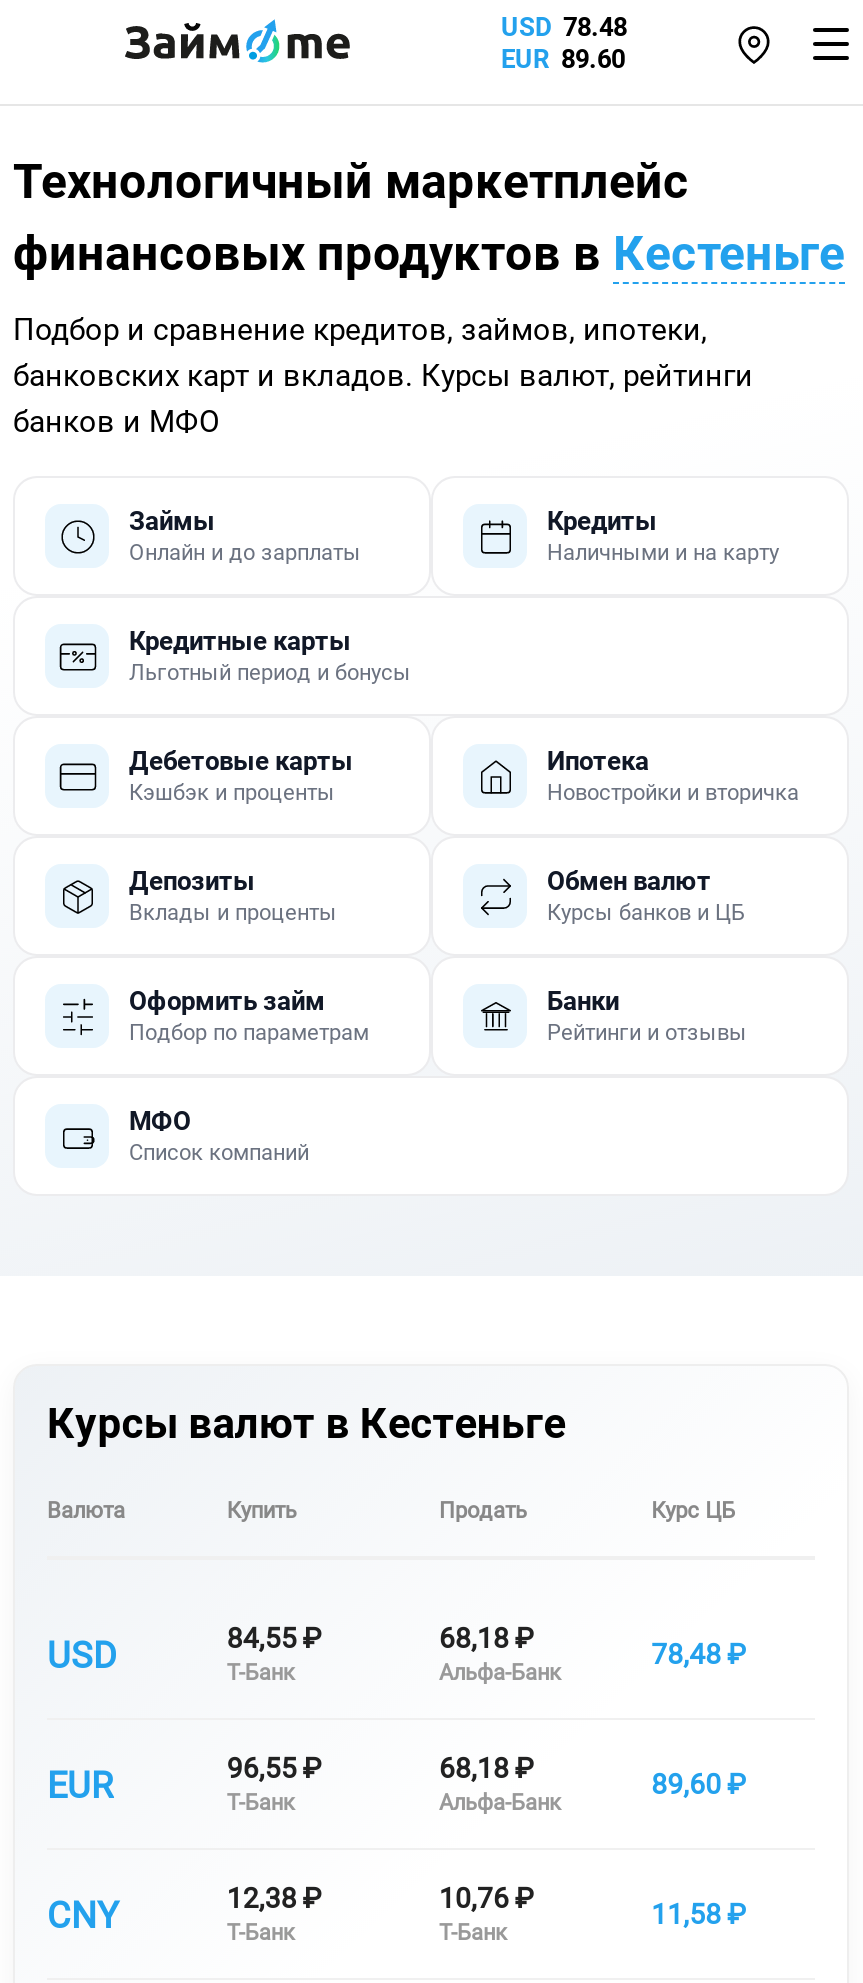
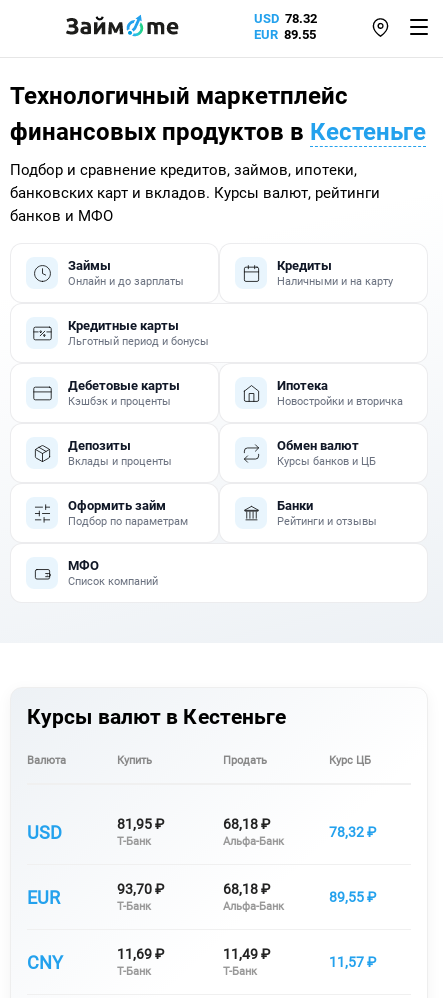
[501,12,627,42] USD 78.48 -> [254,11,317,26] USD 78.32
[501,44,625,74] EUR 89.60 -> [254,27,316,42] EUR 89.55
[227,1622,321,1654] 84,55 ₽ -> [117,816,164,832] 81,95 ₽
[651,1638,745,1670] 78,48 ₽ -> [329,824,376,840] 78,32 ₽
[227,1752,321,1784] 96,55 ₽ -> [117,881,164,897] 93,70 ₽
[651,1768,745,1800] 89,60 ₽ -> [329,889,376,905] 89,55 ₽
[227,1882,321,1914] 12,38 ₽ -> [117,946,164,962] 11,69 ₽
[439,1882,533,1914] 10,76 ₽ -> [223,946,270,962] 11,49 ₽
[651,1898,745,1930] 11,58 ₽ -> [329,954,376,970] 11,57 ₽

